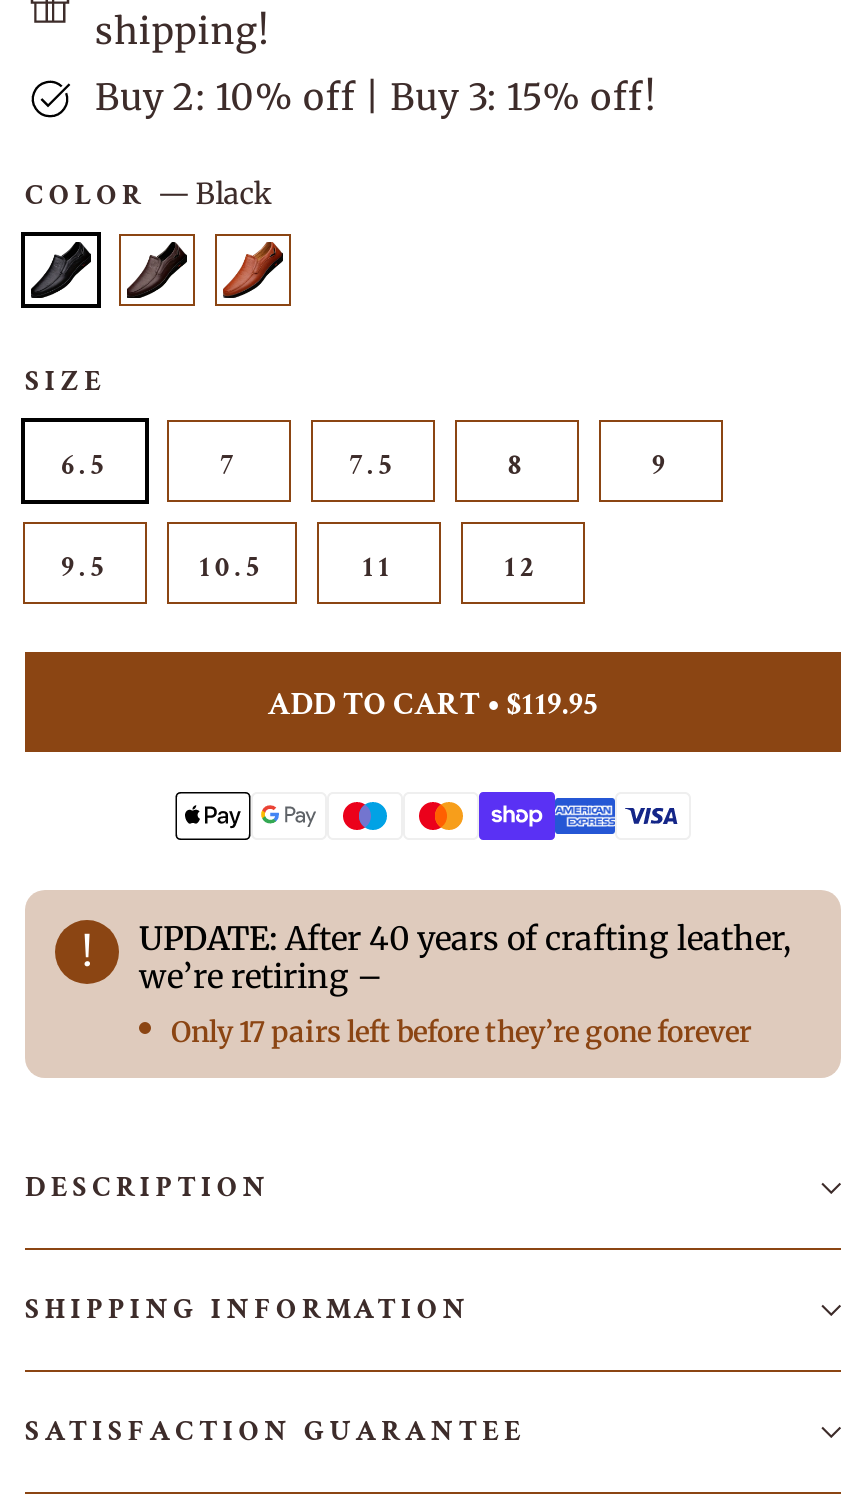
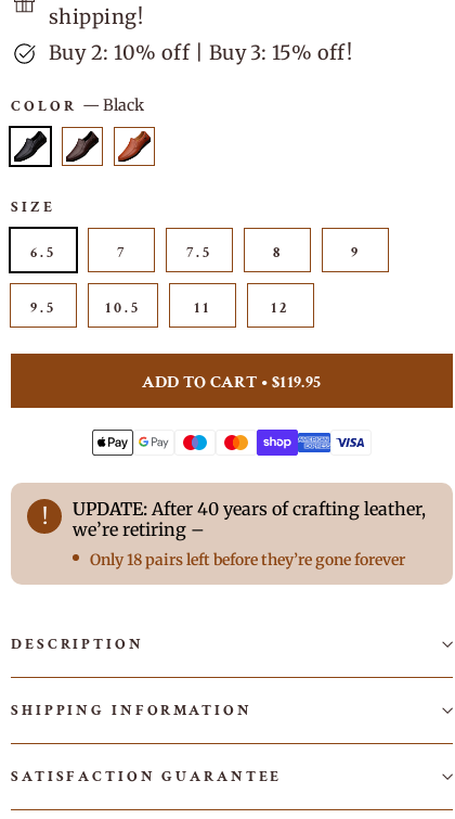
[171,1014,751,1050] Only 17 pairs left before they’re gone forever -> [90,550,405,570] Only 18 pairs left before they’re gone forever

